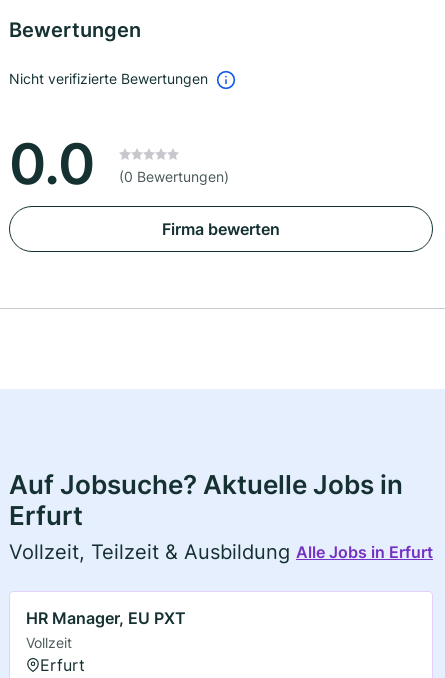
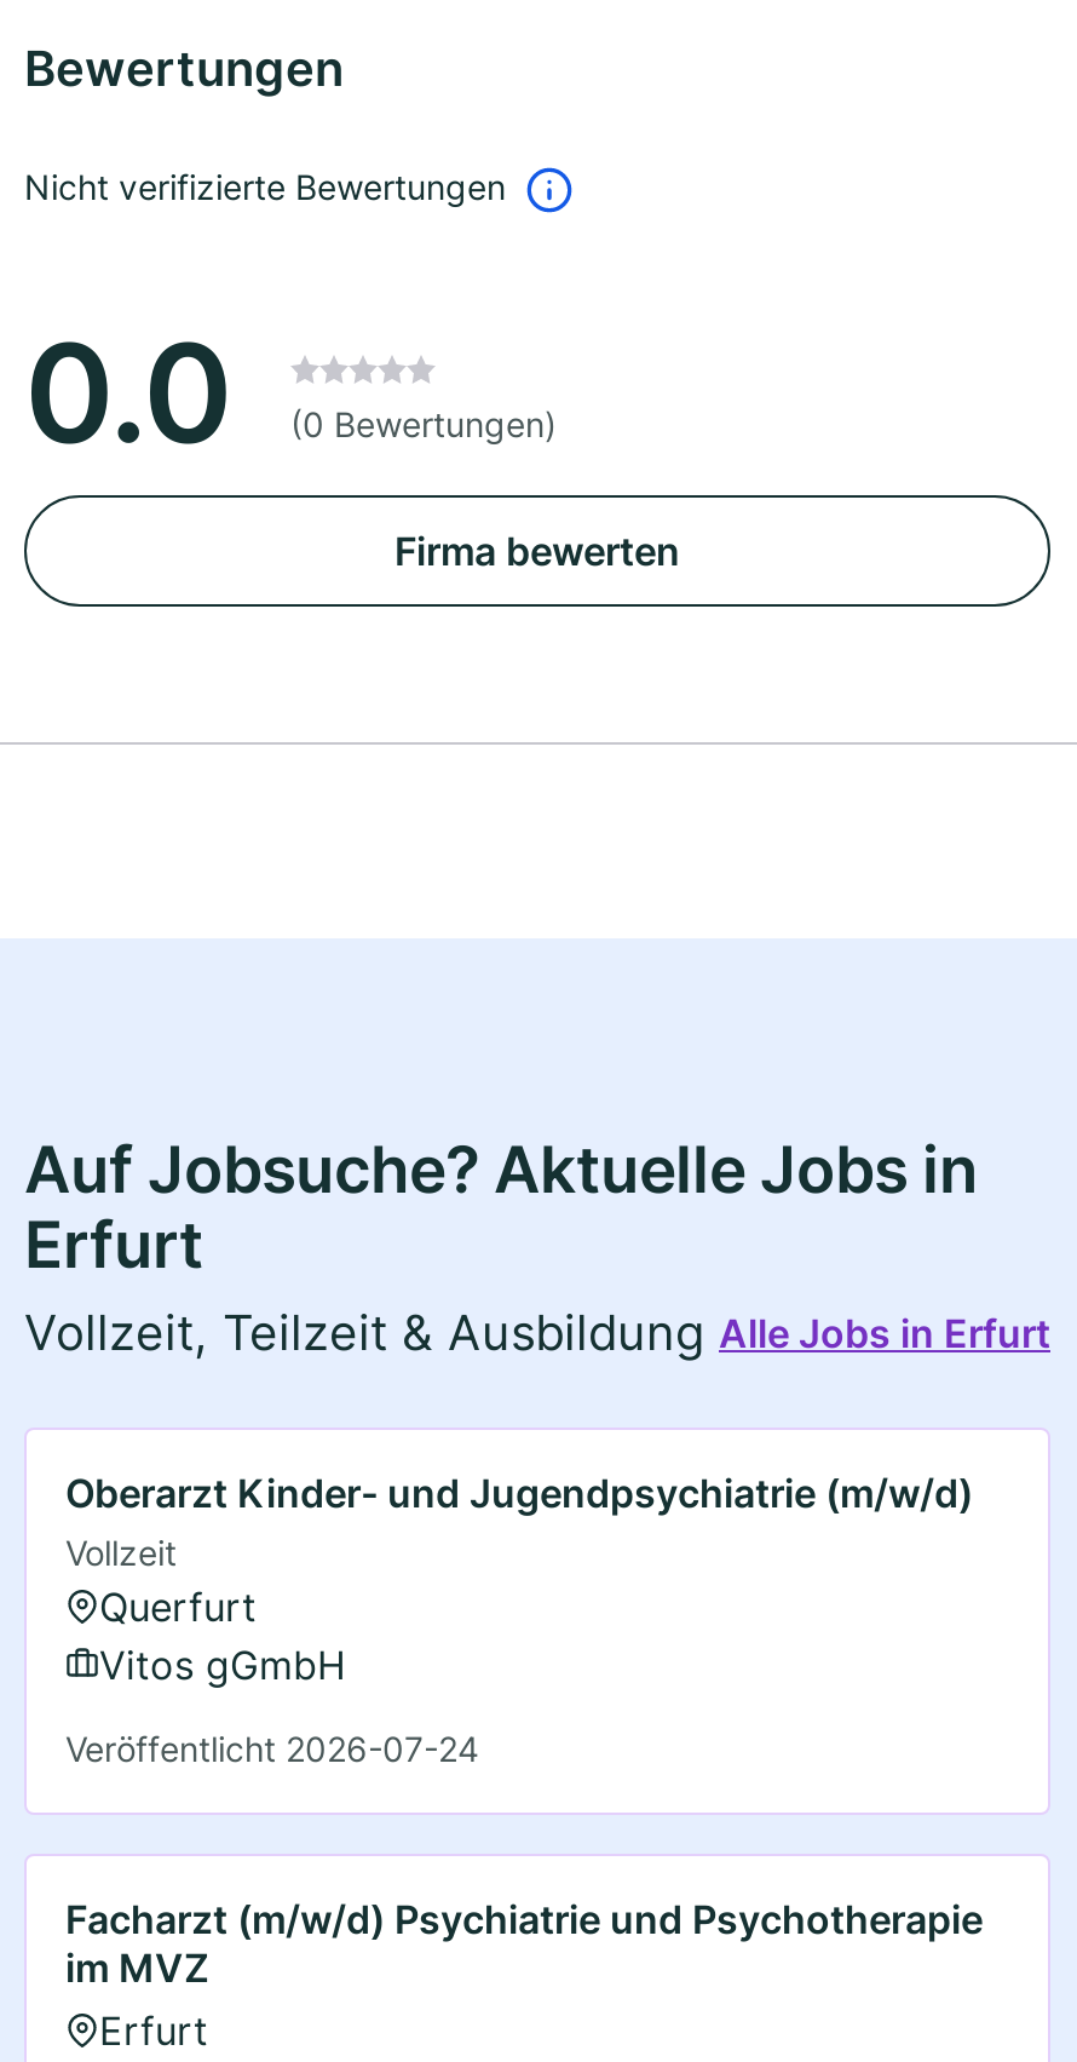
[26,608,186,628] HR Manager, EU PXT -> [65,1469,973,1517] Oberarzt Kinder- und Jugendpsychiatrie (m/w/d)
none -> [65,1583,479,1769] Querfurt | Vitos gGmbH | Veröffentlicht 2026-07-24
none -> [65,1895,983,1992] Facharzt (m/w/d) Psychiatrie und Psychotherapie | im MVZ

